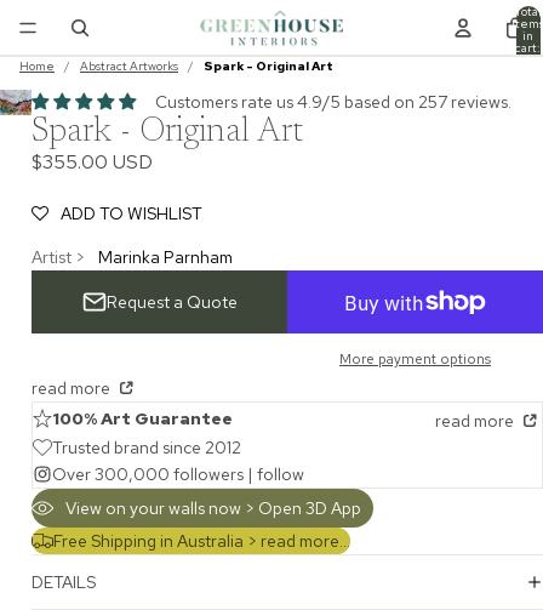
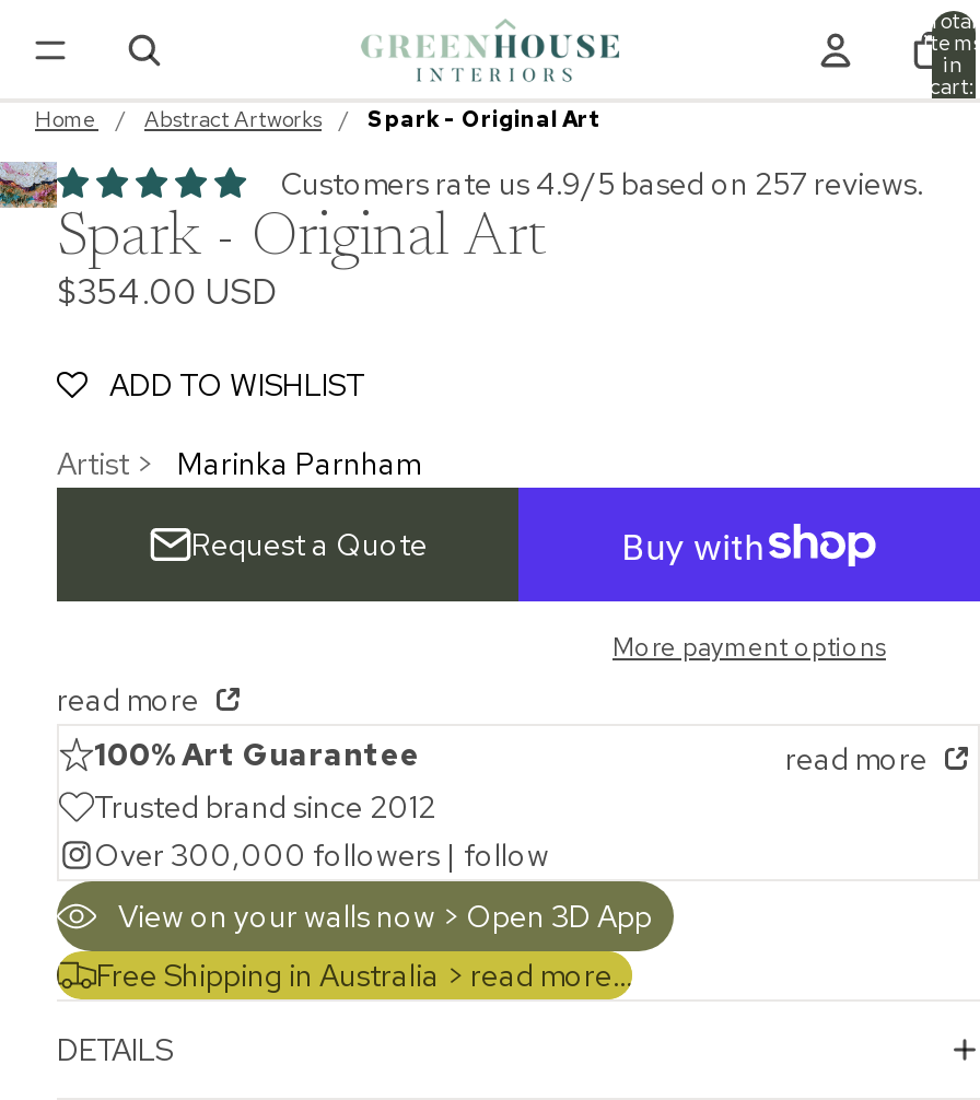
[32,149,153,175] $355.00 USD -> [57,269,278,315] $354.00 USD

